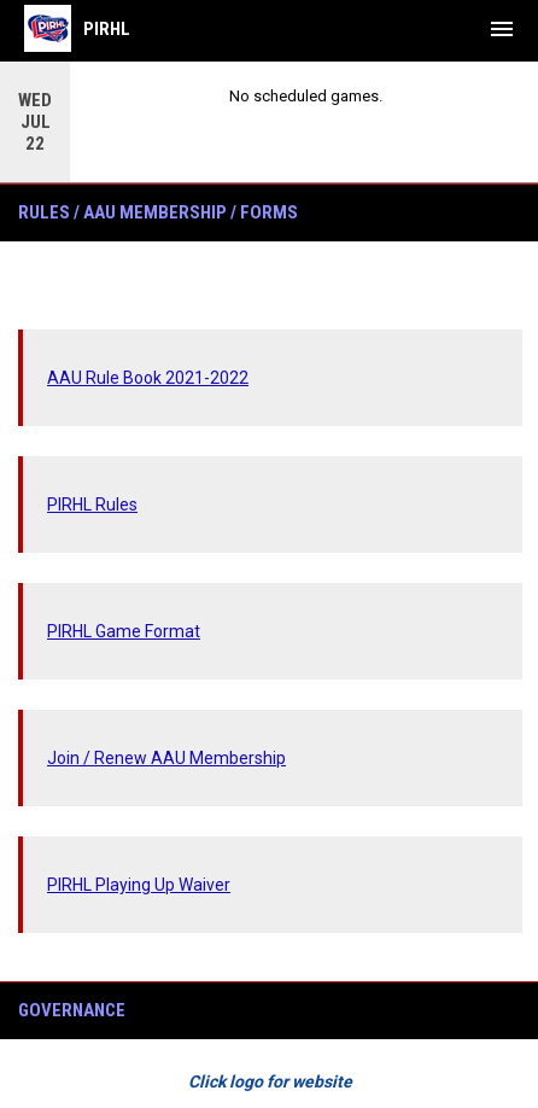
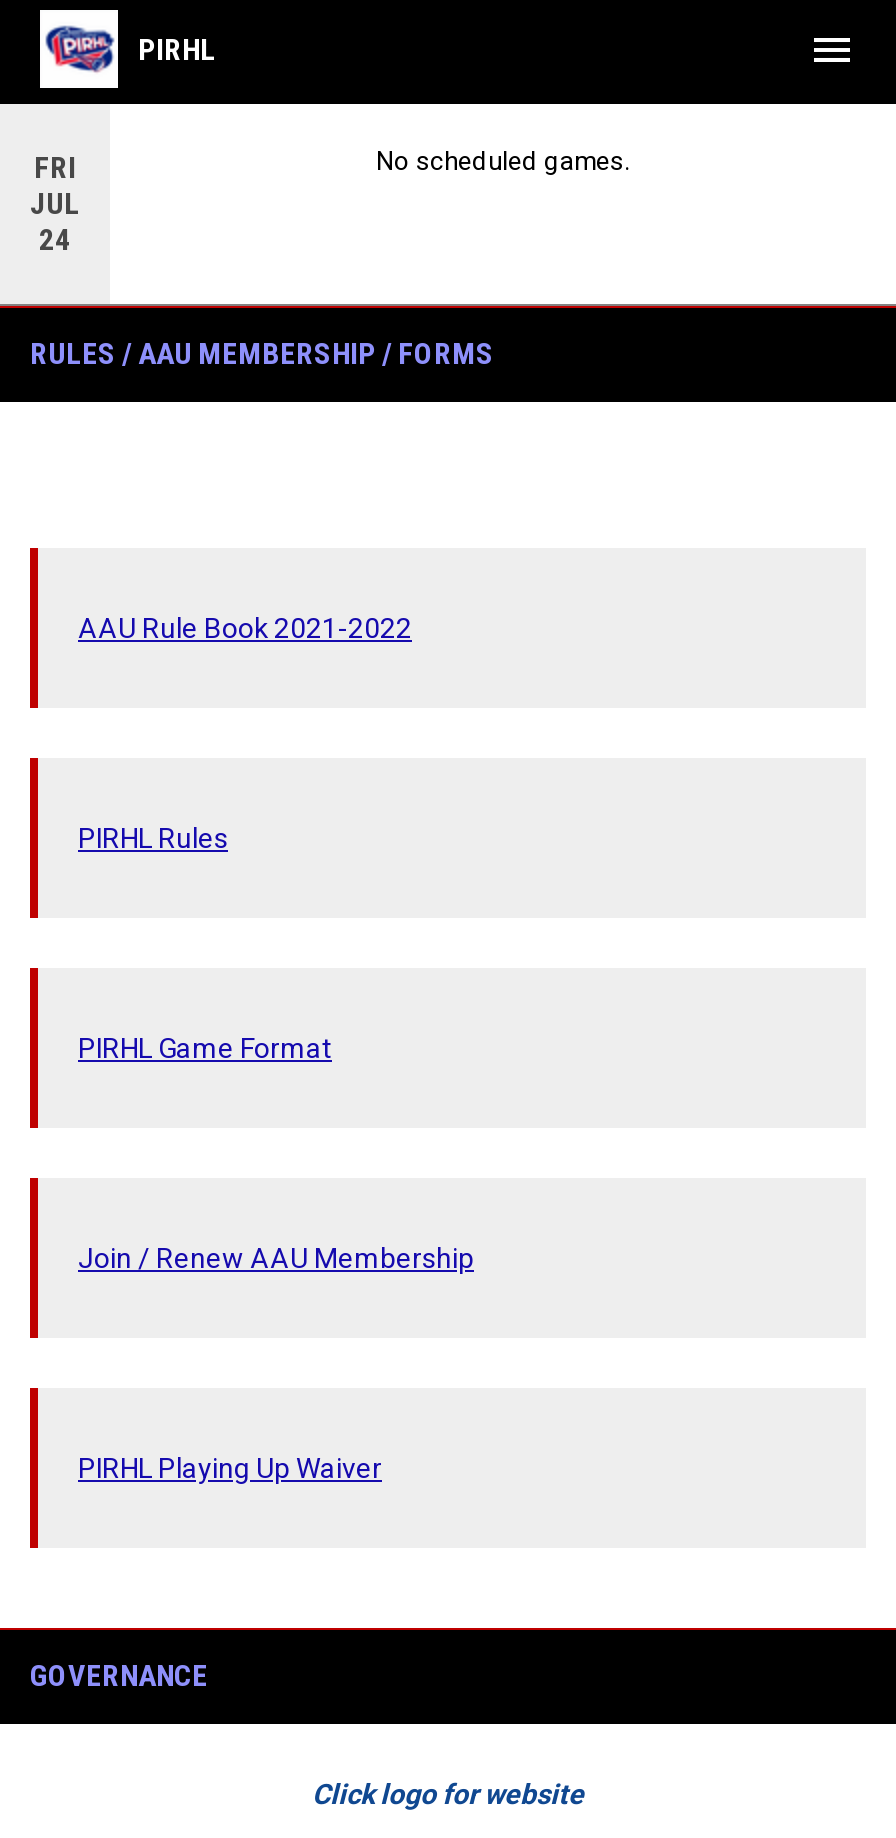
[18,89,52,111] WED -> [34,150,76,186] FRI
[25,133,45,154] 22 -> [39,222,71,258] 24

